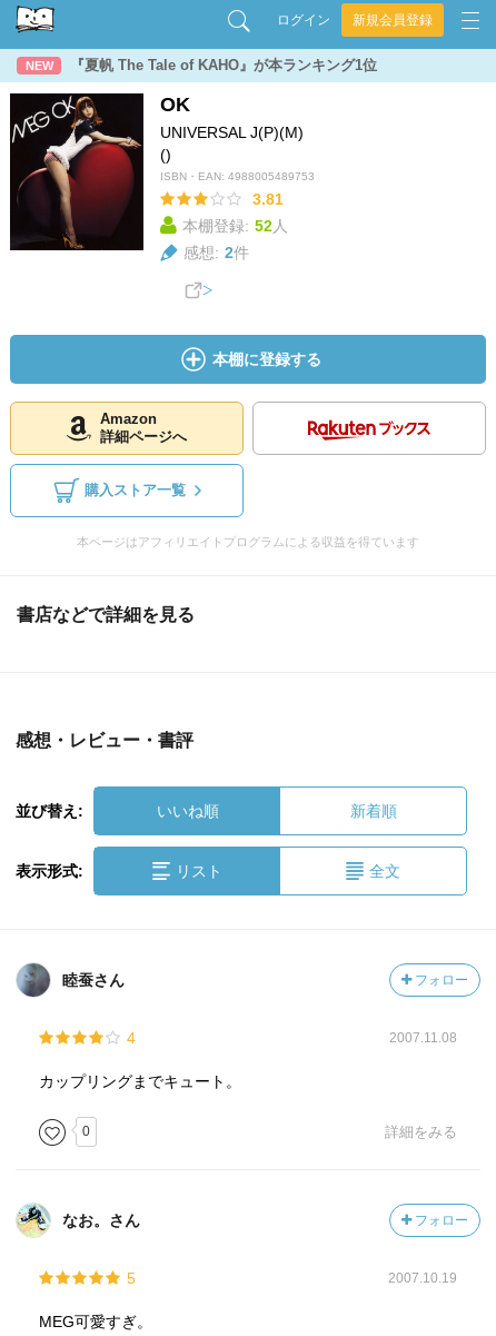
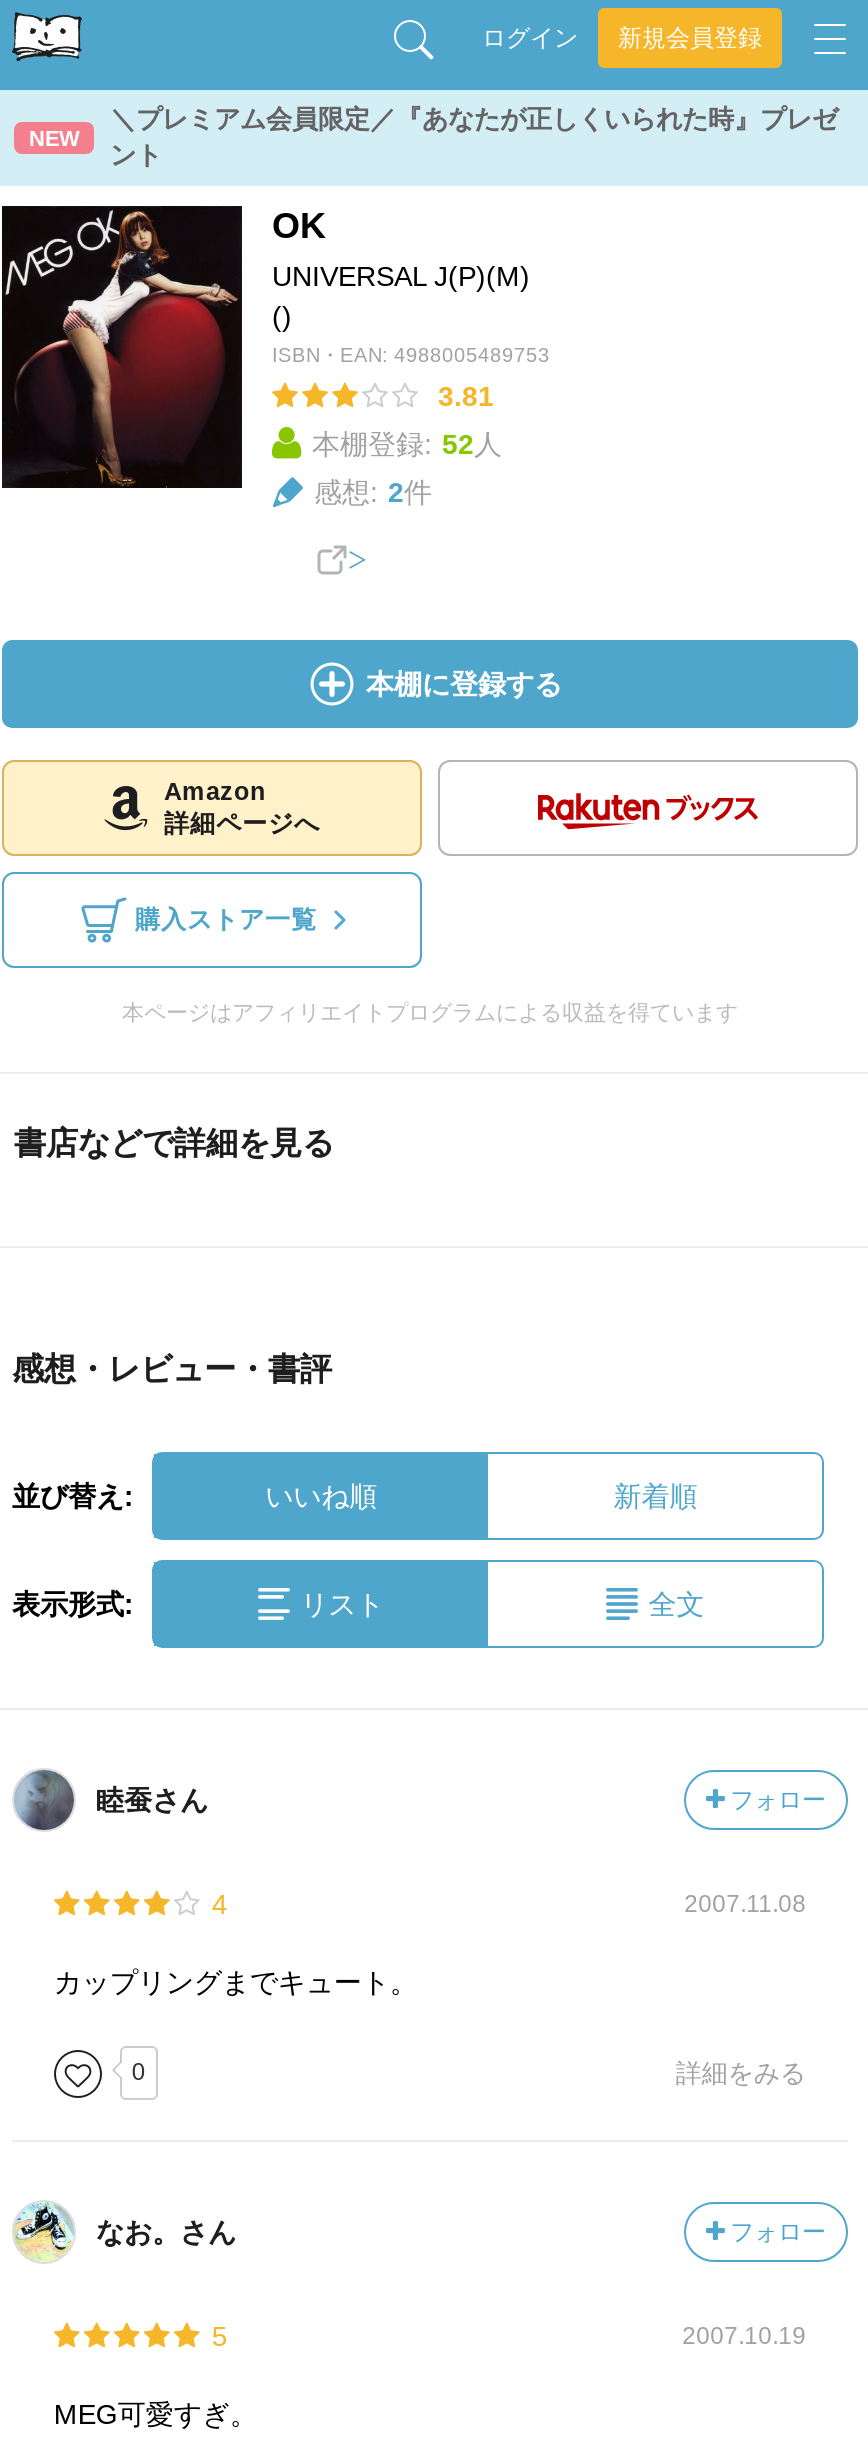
[70,57,377,73] 『夏帆 The Tale of KAHO』が本ランキング1位 -> [110,104,838,170] ＼プレミアム会員限定／『あなたが正しくいられた時』プレゼ | ント

